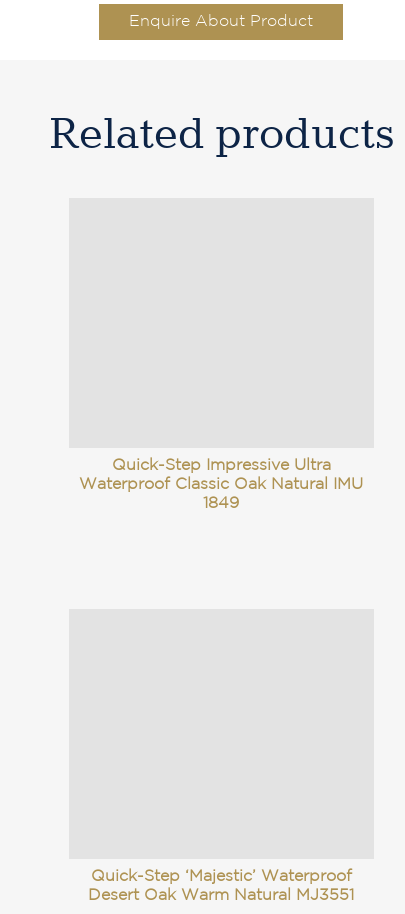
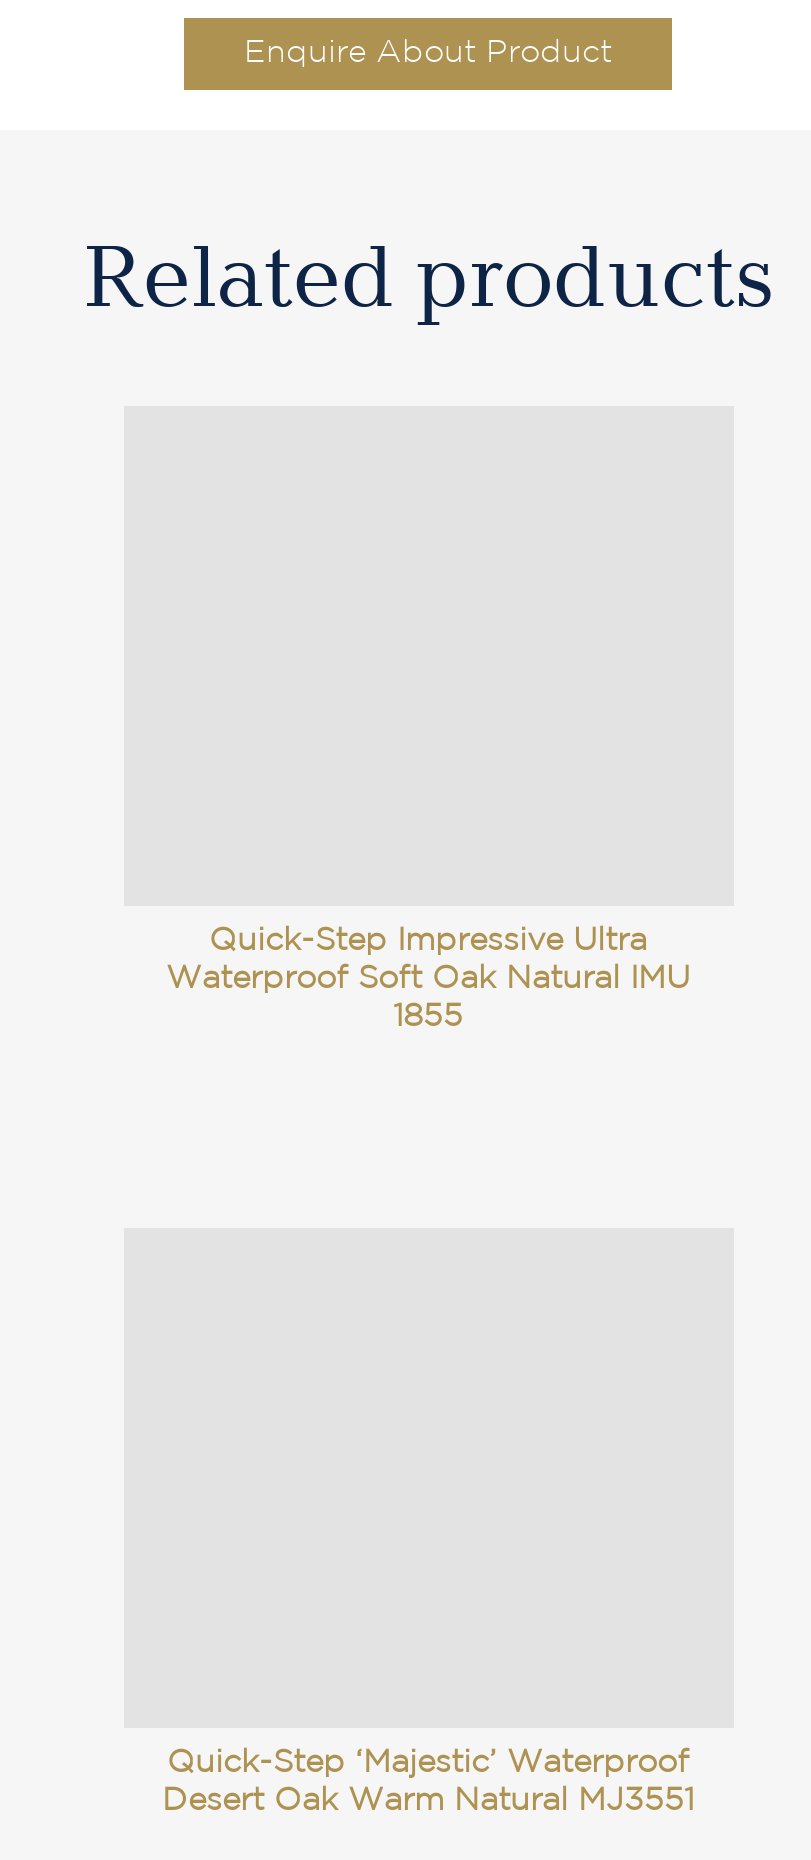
[79,477,363,492] Waterproof Classic Oak Natural IMU -> [166,963,690,993] Waterproof Soft Oak Natural IMU
[203,496,239,511] 1849 -> [393,1001,463,1031] 1855

